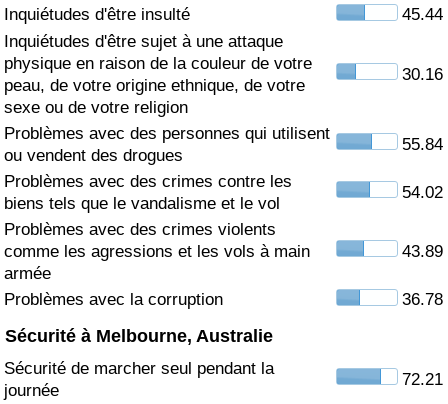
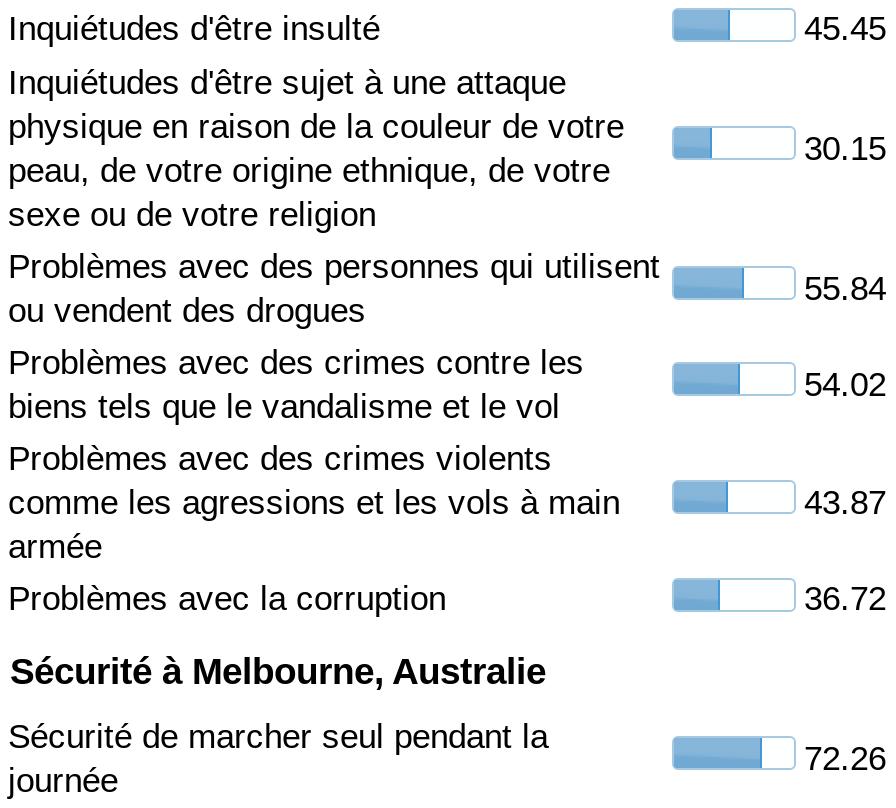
[402,5,443,24] 45.44 -> [804,9,886,47] 45.45
[402,65,443,84] 30.16 -> [804,129,886,167] 30.15
[402,242,443,261] 43.89 -> [804,483,886,521] 43.87
[402,290,443,309] 36.78 -> [804,579,886,617] 36.72
[402,370,443,389] 72.21 -> [804,740,886,778] 72.26

